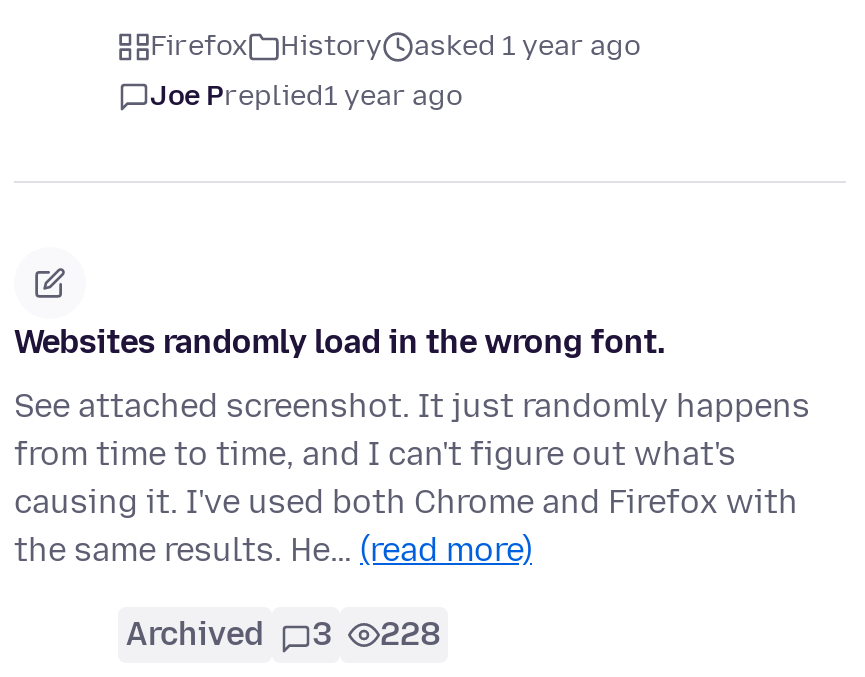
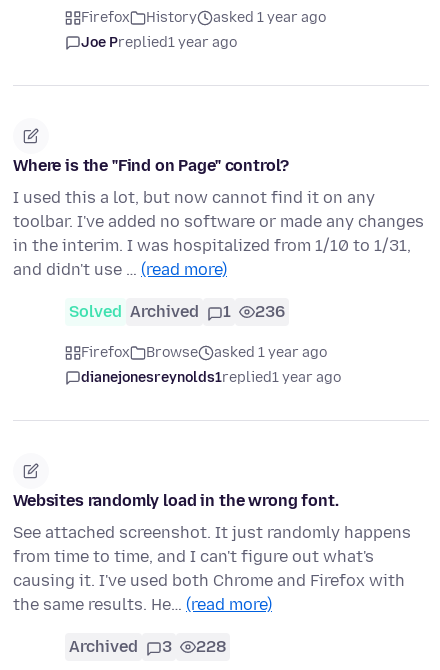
none -> [13,156,424,386] Where is the "Find on Page" control? | I used this a lot, but now cannot find it on any | toolbar. I've added no software or made any changes | in the interim. I was hospitalized from 1/10 to 1/31, | and didn't use … (read more) | Solved Archived | 1 | 236 | Firefox | Browse | asked 1 year ago | dianejonesreynolds1replied 1 year ago

